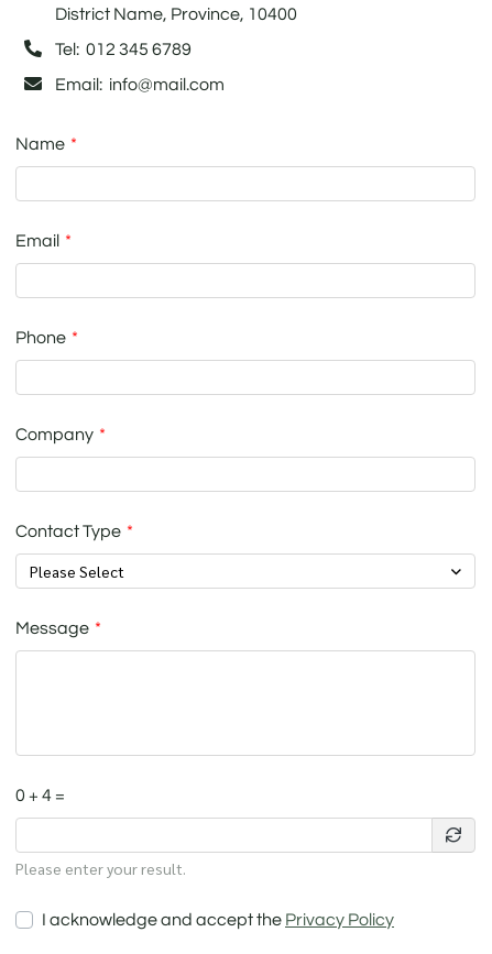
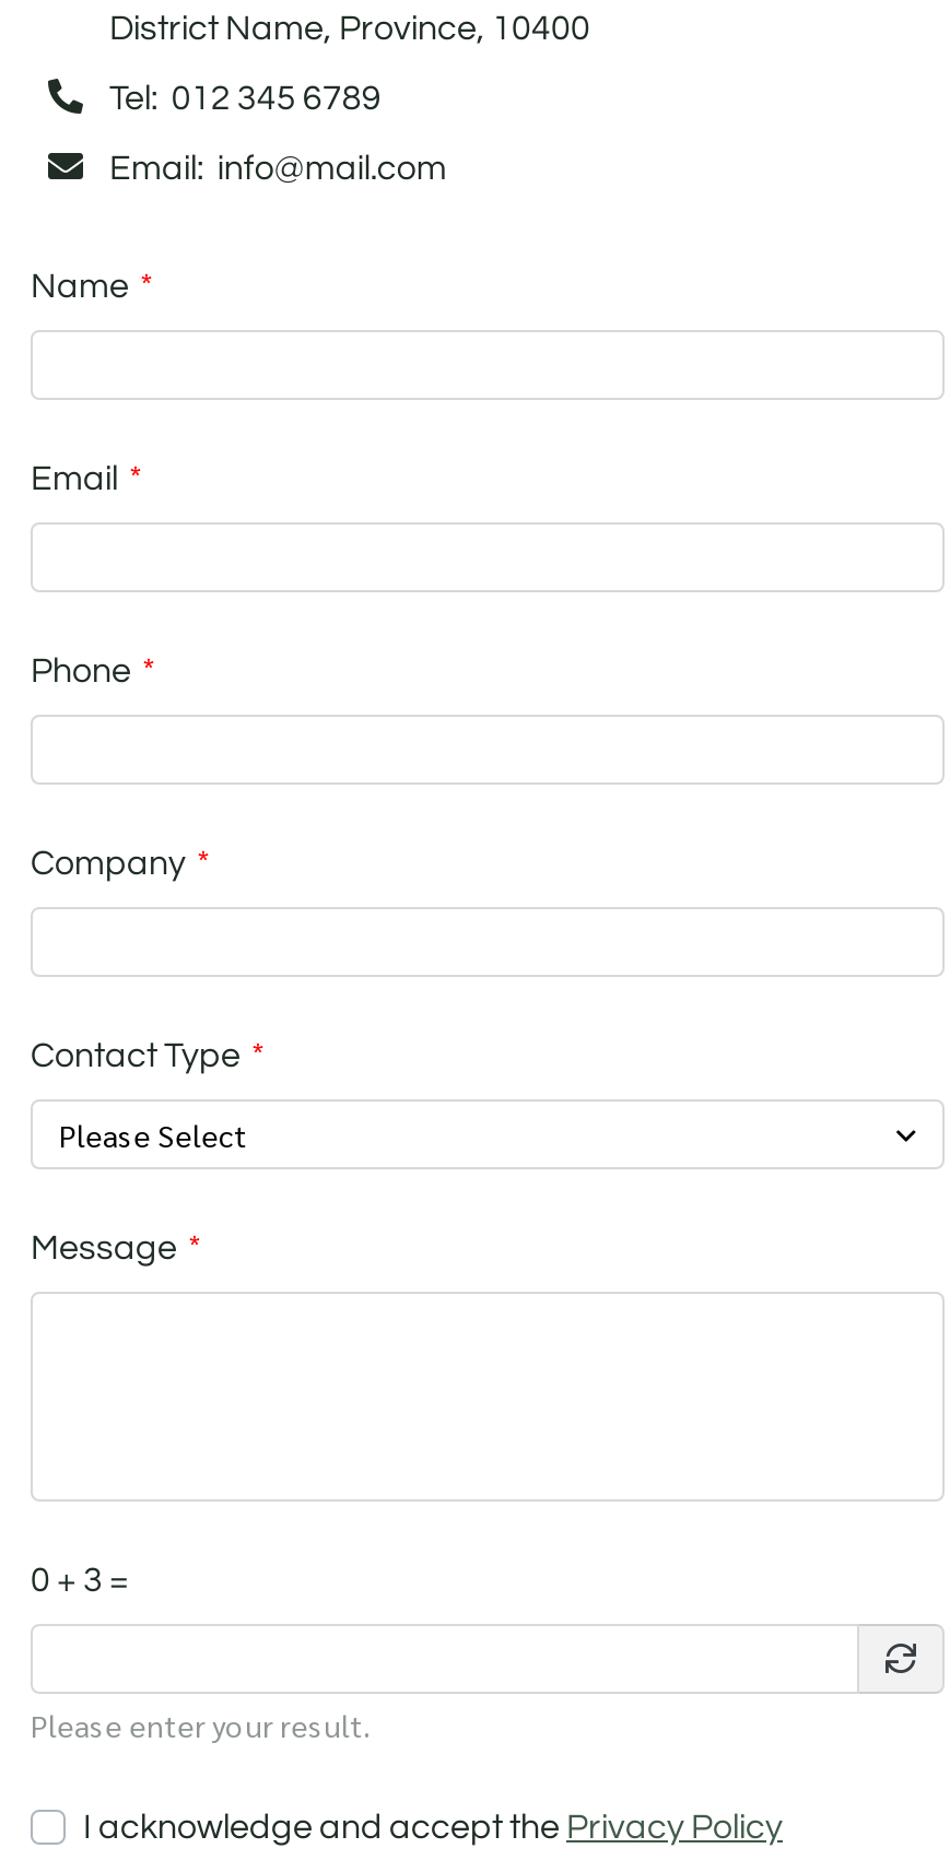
[15,786,65,804] 0 + 4 = -> [31,1562,129,1597] 0 + 3 =

